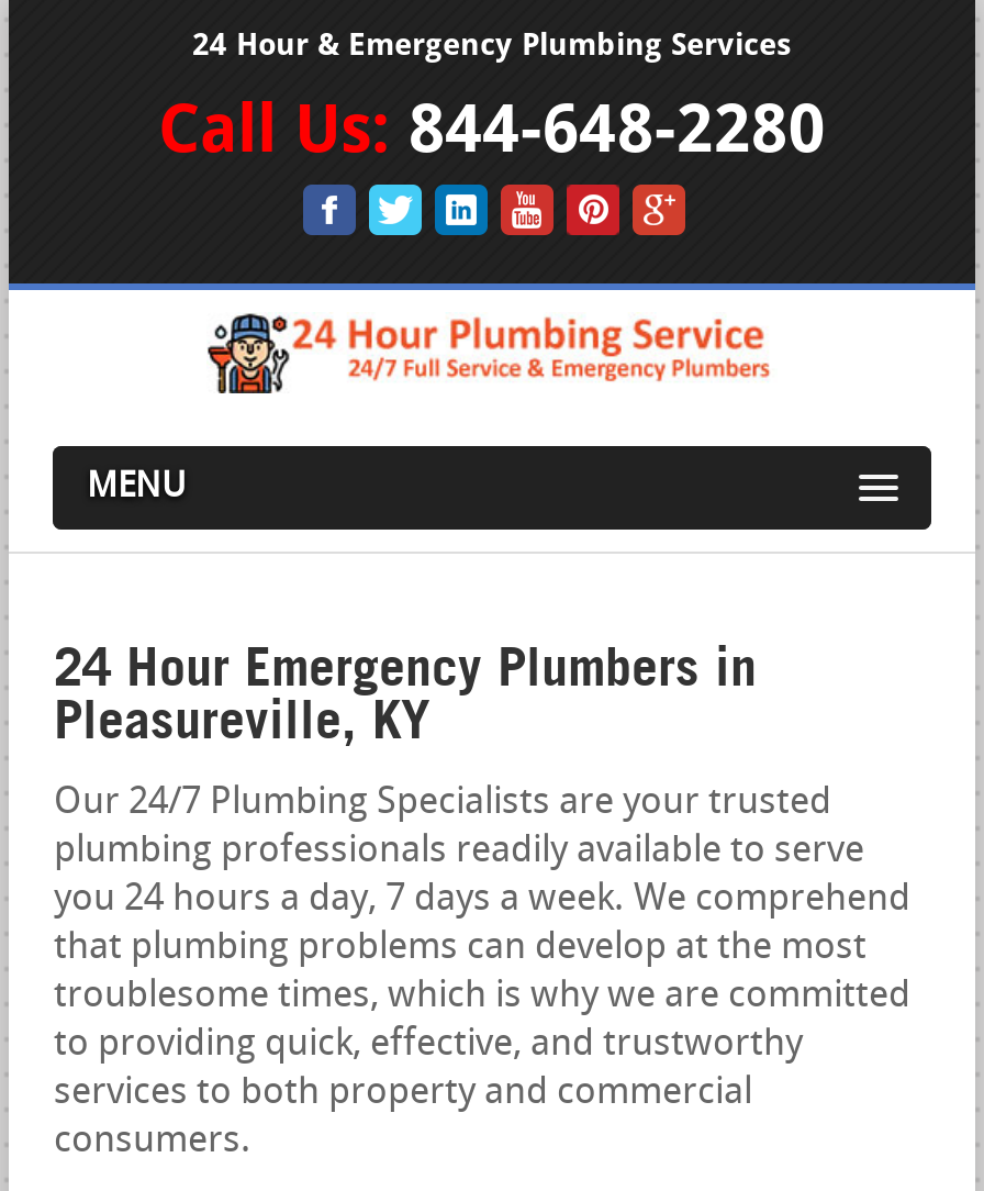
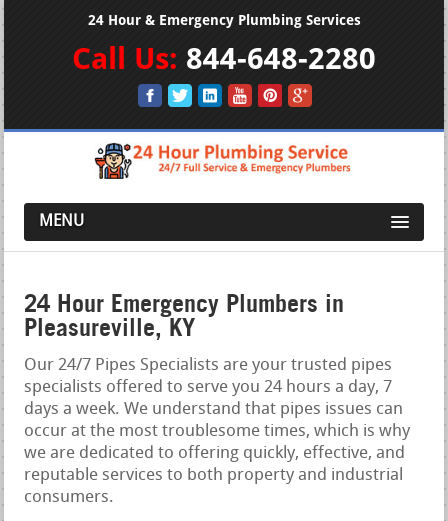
[54,784,910,1111] Our 24/7 Plumbing Specialists are your trusted | plumbing professionals readily available to serve | you 24 hours a day, 7 days a week. We comprehend | that plumbing problems can develop at the most | troublesome times, which is why we are committed | to providing quick, effective, and trustworthy | services to both property and commercial -> [24,357,410,484] Our 24/7 Pipes Specialists are your trusted pipes | specialists offered to serve you 24 hours a day, 7 | days a week. We understand that pipes issues can | occur at the most troublesome times, which is why | we are dedicated to offering quickly, effective, and | reputable services to both property and industrial

